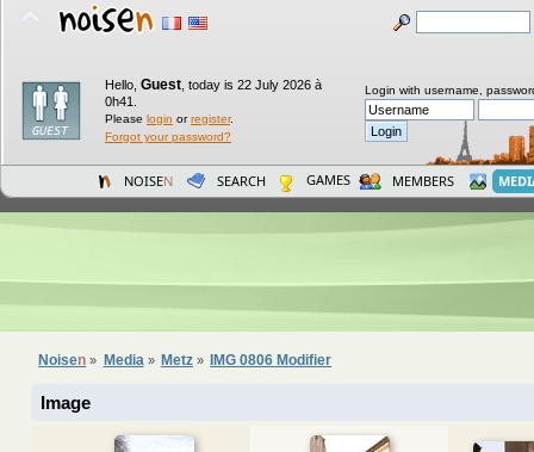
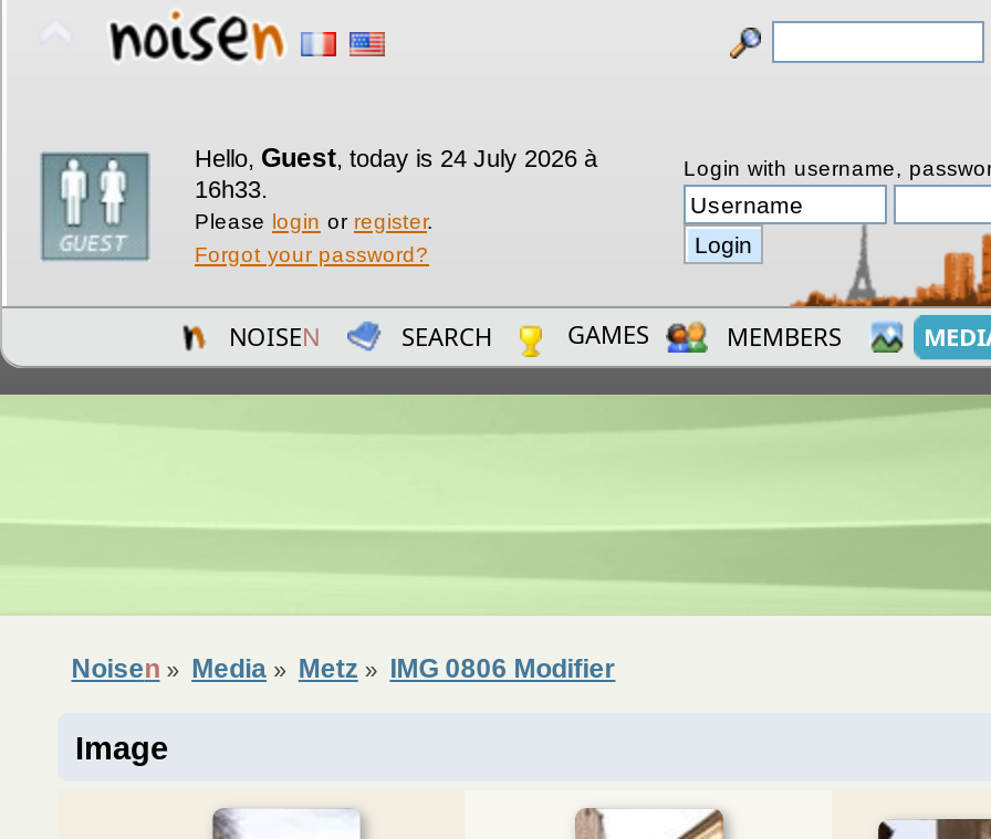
[105,76,322,109] Hello, Guest, today is 22 July 2026 à | 0h41. -> [195,143,597,202] Hello, Guest, today is 24 July 2026 à | 16h33.

